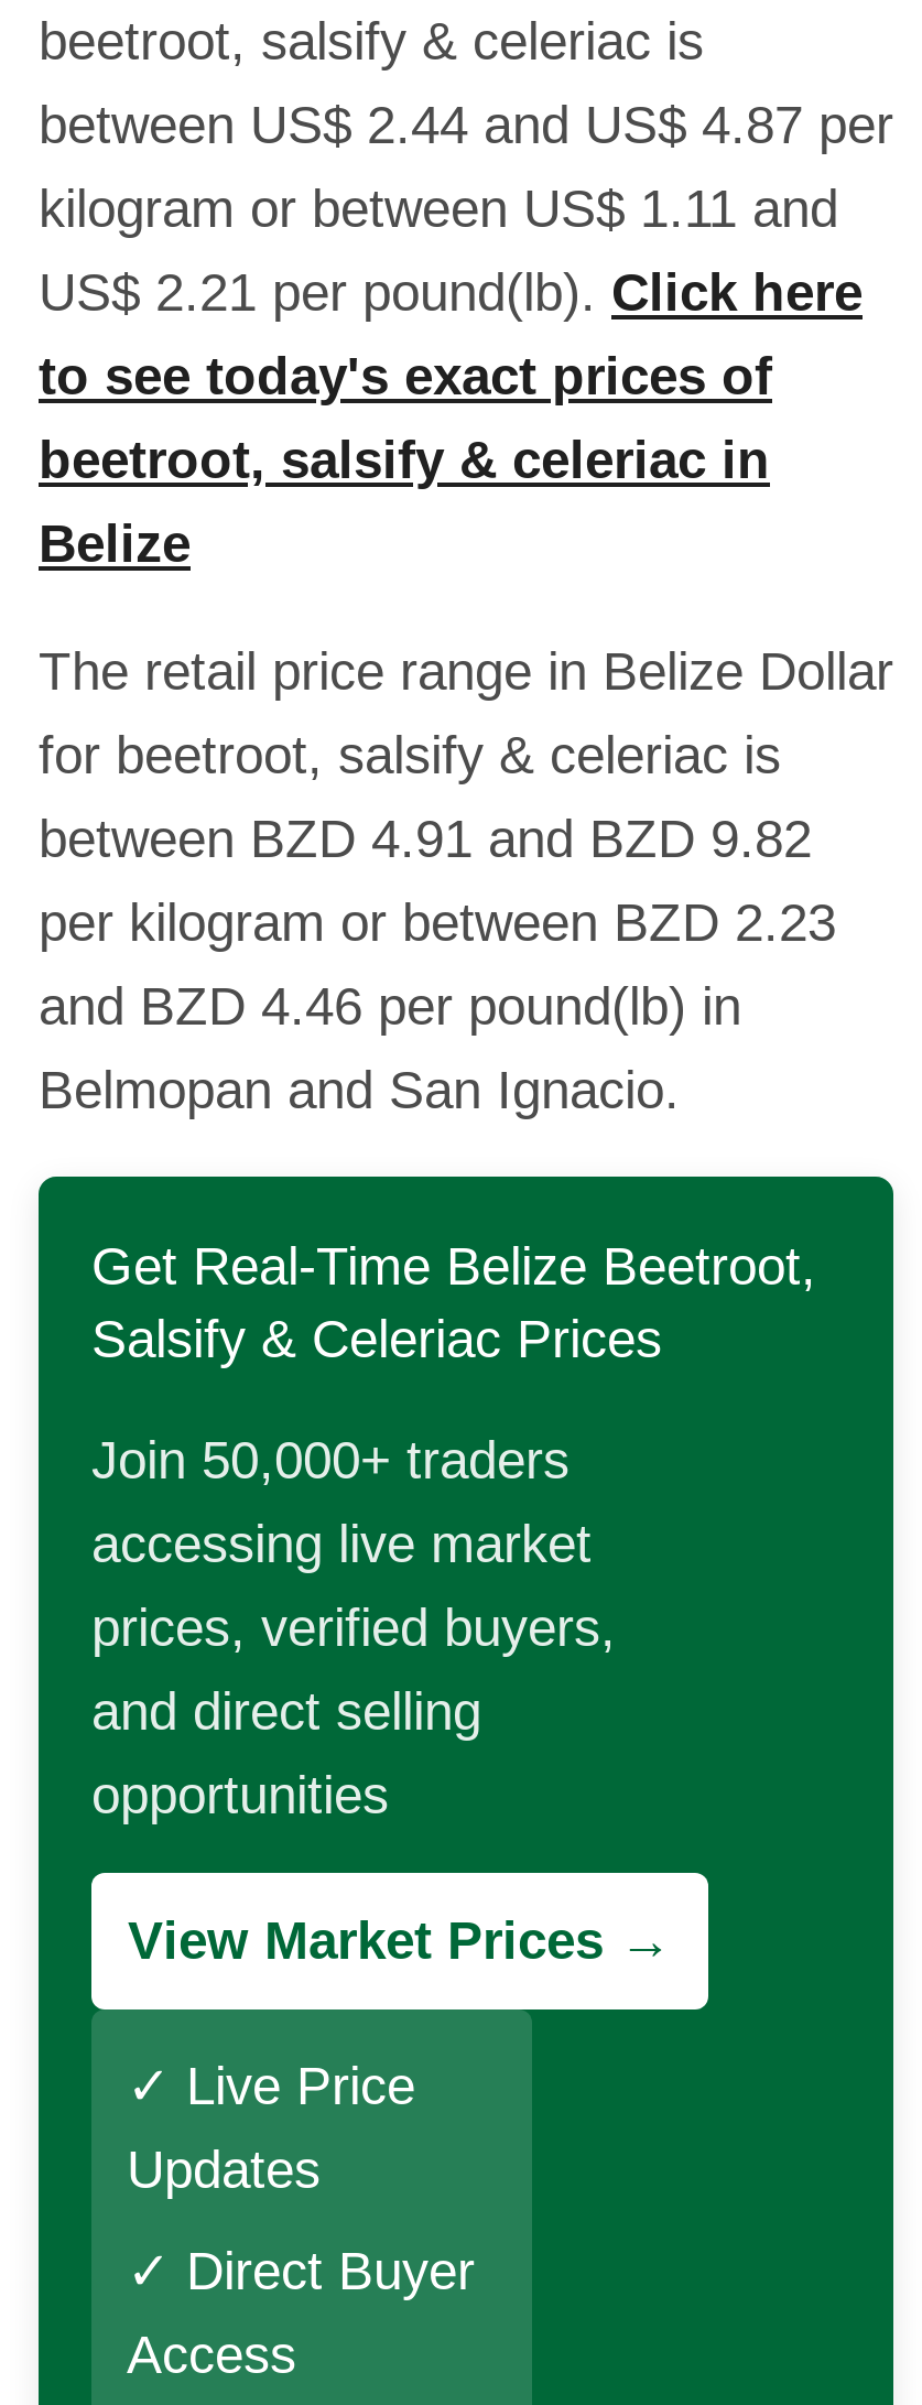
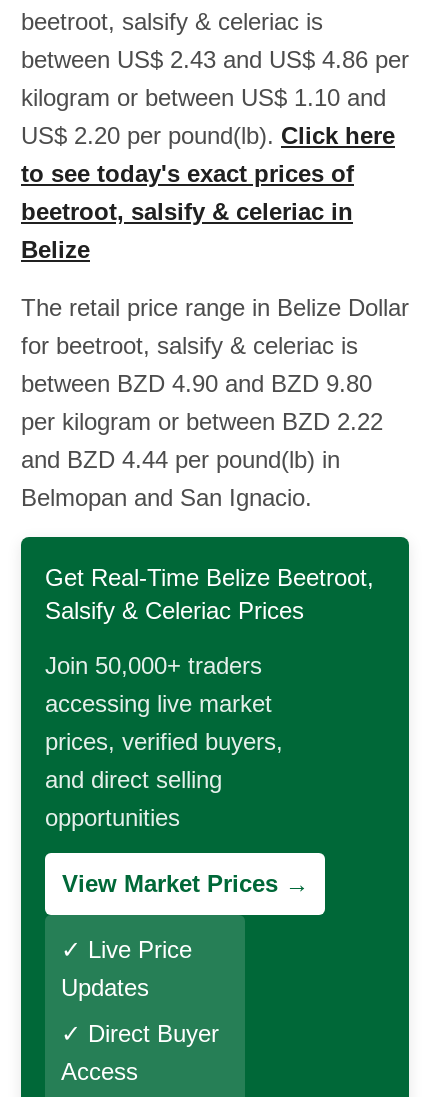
[39,95,893,154] between US$ 2.44 and US$ 4.87 per -> [21,46,409,73] between US$ 2.43 and US$ 4.86 per
[39,178,838,238] kilogram or between US$ 1.11 and -> [21,84,386,111] kilogram or between US$ 1.10 and
[39,262,863,322] US$ 2.21 per pound(lb). Click here -> [21,122,395,149] US$ 2.20 per pound(lb). Click here
[39,809,812,868] between BZD 4.91 and BZD 9.82 -> [21,370,372,397] between BZD 4.90 and BZD 9.80
[39,892,836,952] per kilogram or between BZD 2.23 -> [21,408,383,435] per kilogram or between BZD 2.22
[39,976,741,1036] and BZD 4.46 per pound(lb) in -> [21,446,340,473] and BZD 4.44 per pound(lb) in

